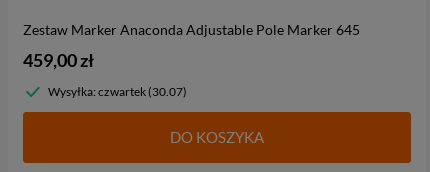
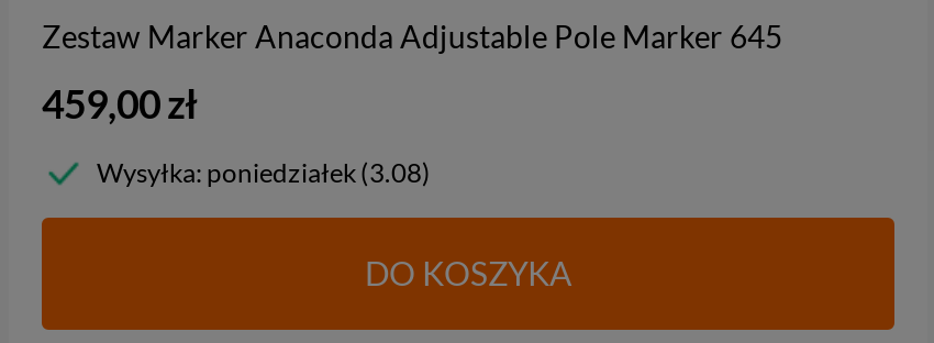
[48,84,187,99] Wysyłka: czwartek (30.07) -> [97,157,431,190] Wysyłka: poniedziałek (3.08)

